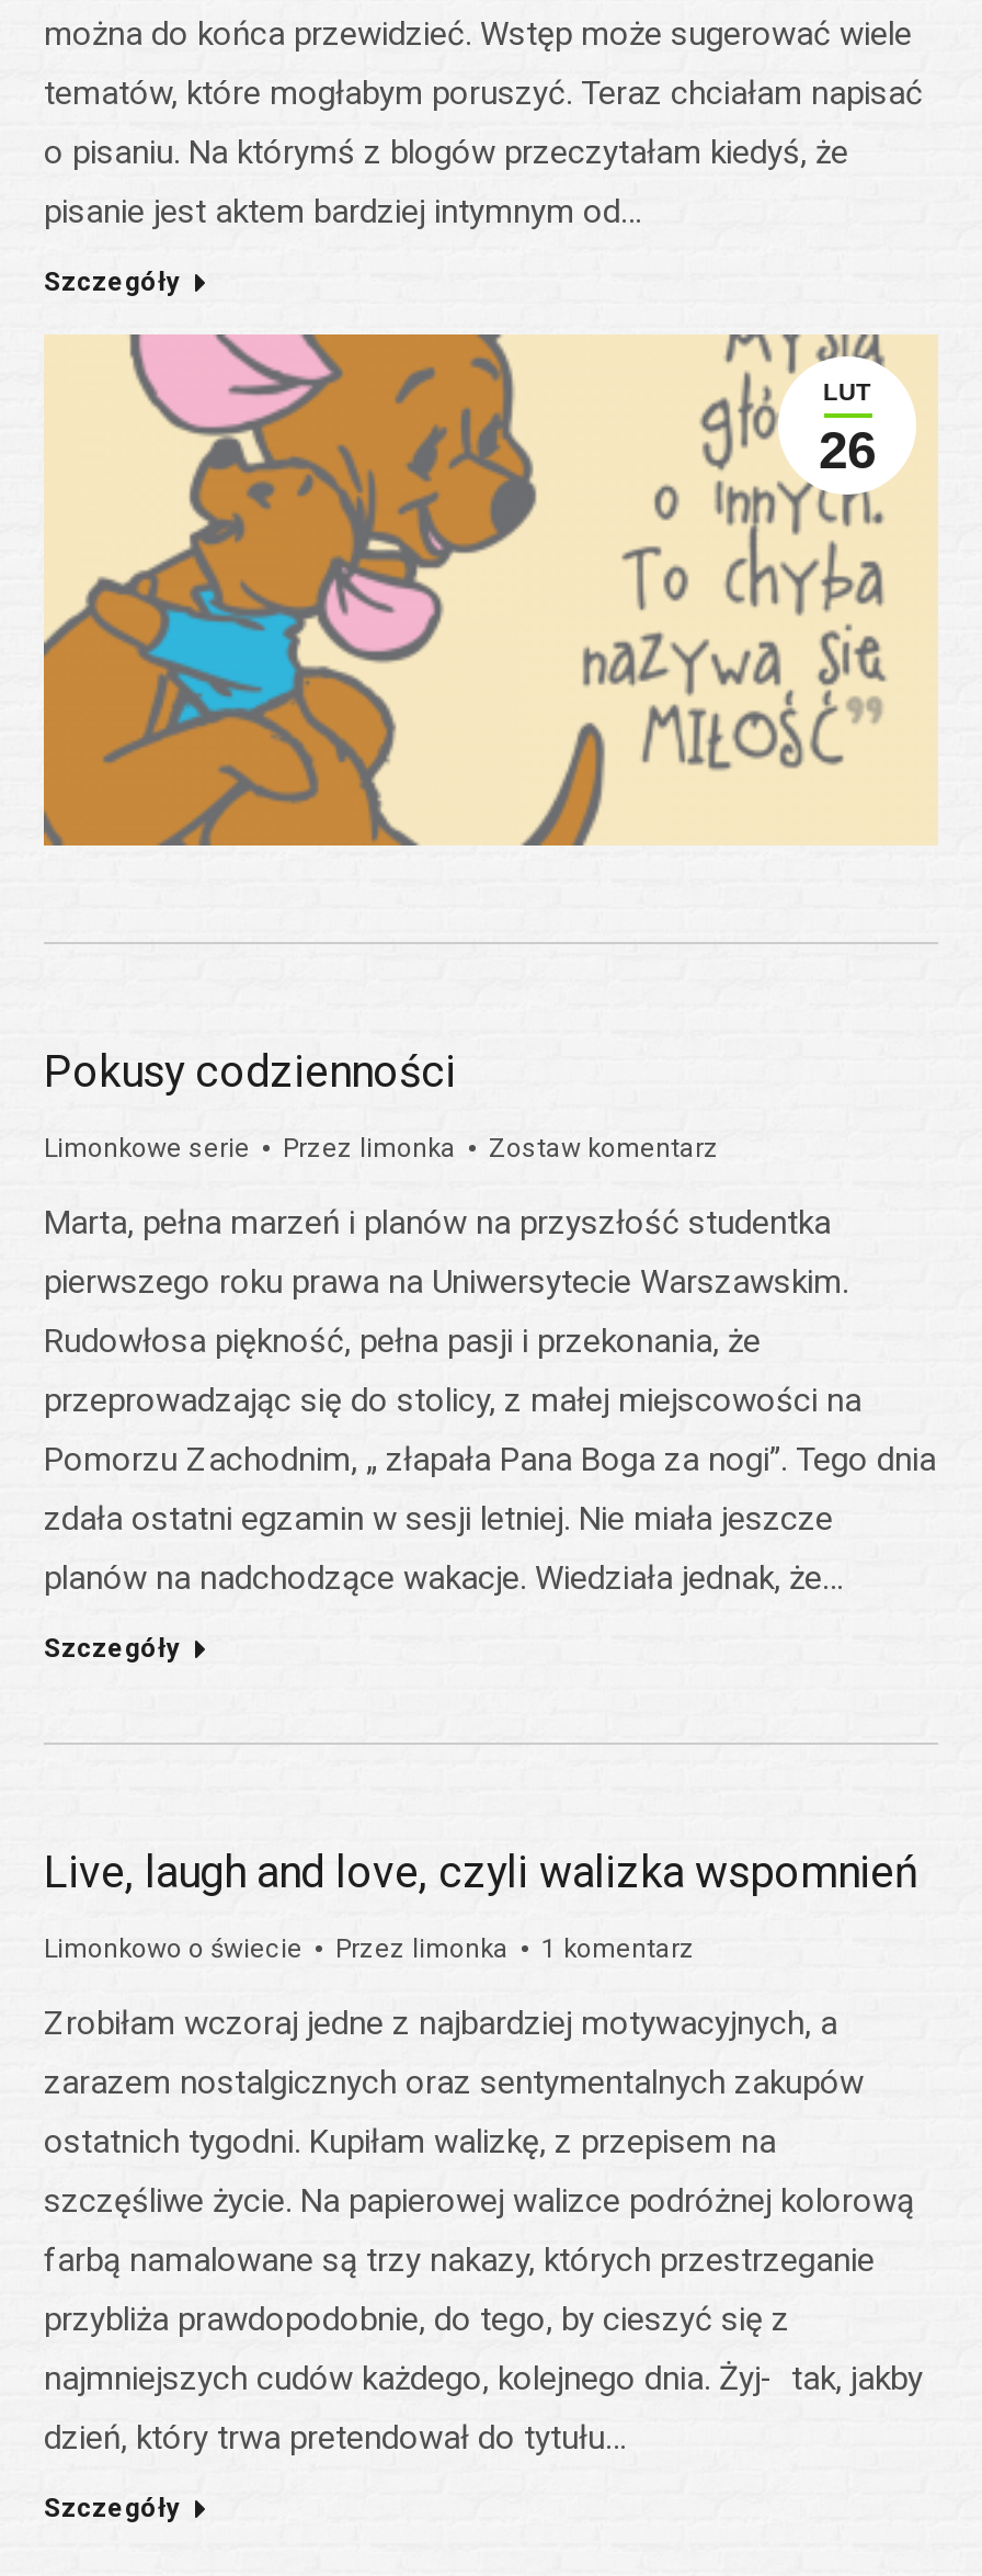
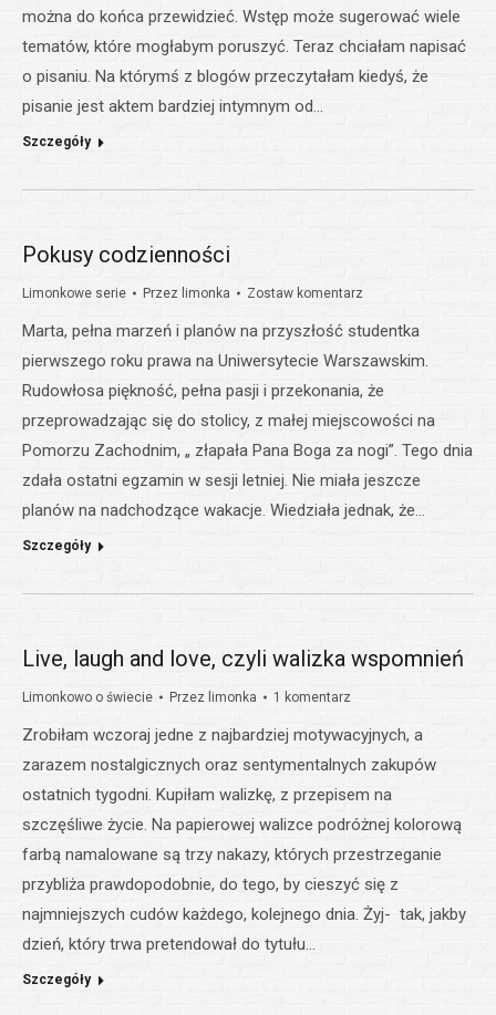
[42,331,938,847] [image] | LUT | 26 -> none

